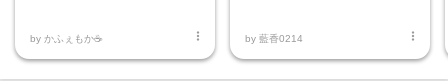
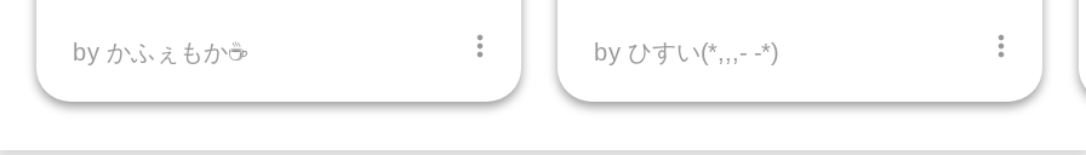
[245,33,303,44] by藍香0214 -> [594,40,778,66] byひすい(*,,,- -*)

